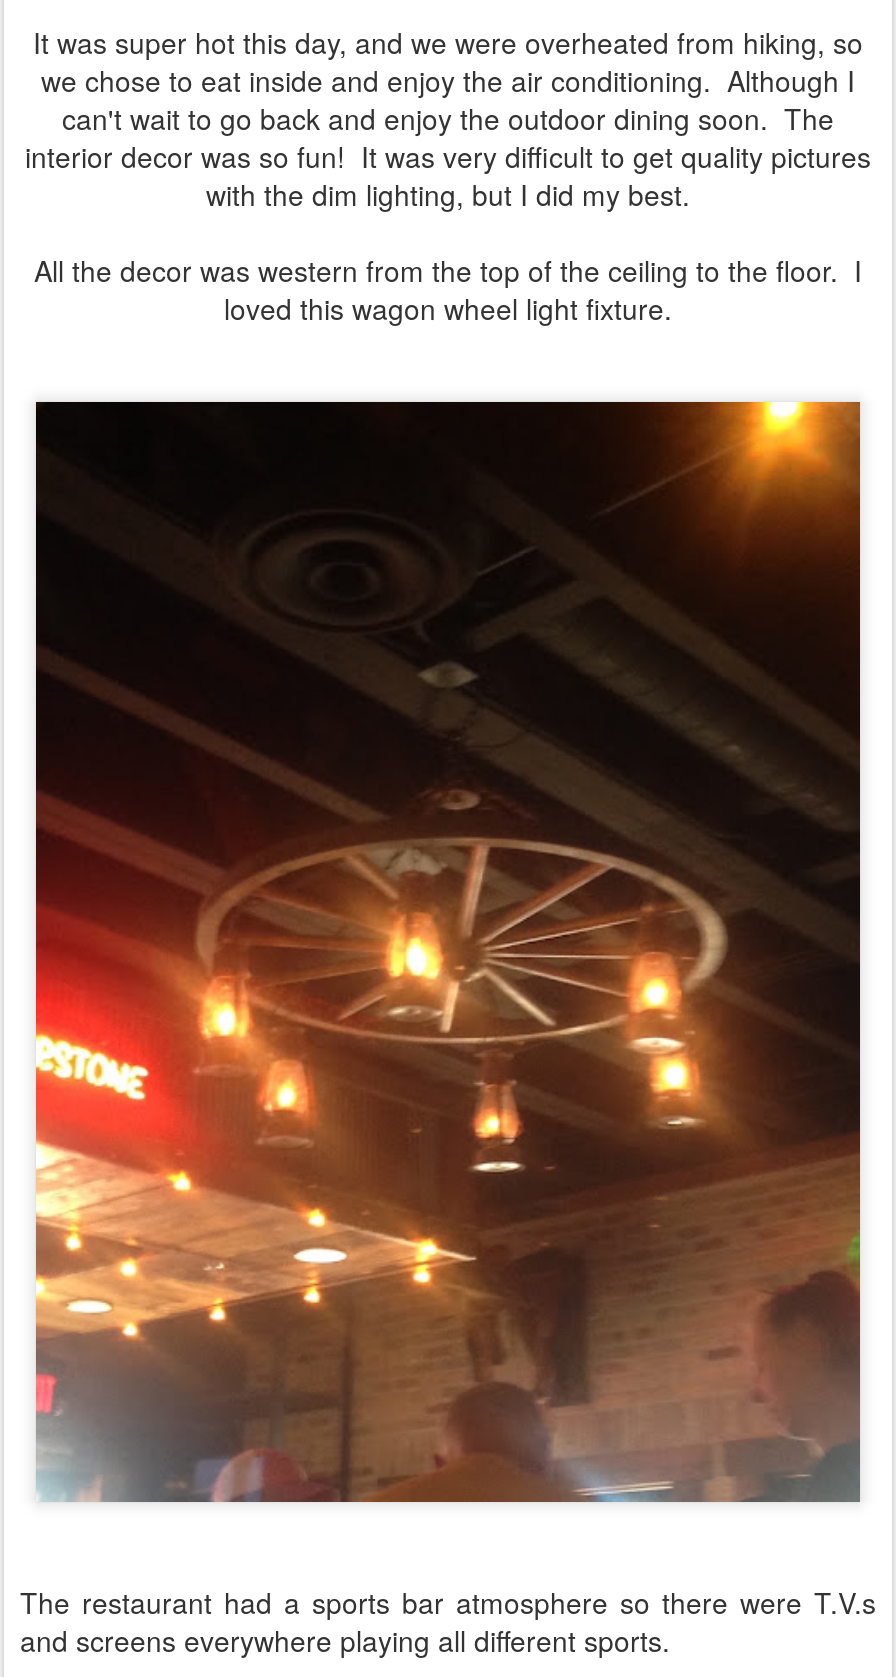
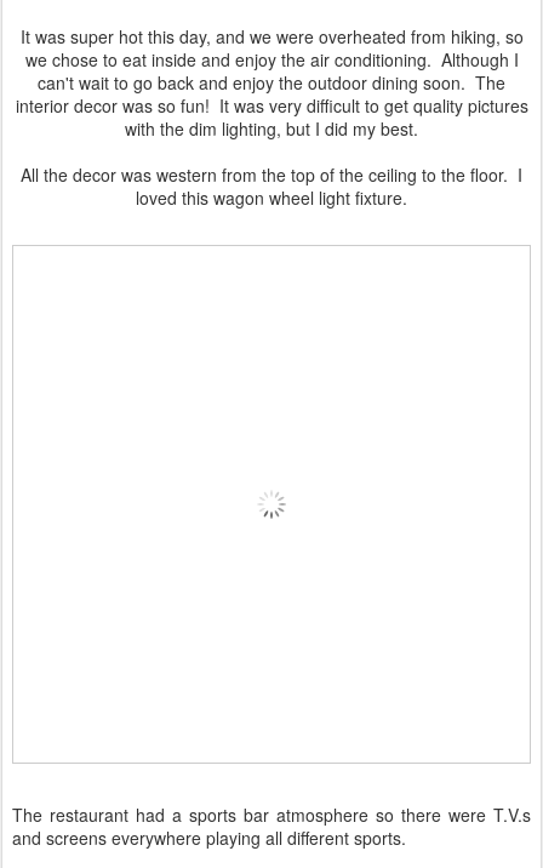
[34,400,862,1506] [image] -> none

